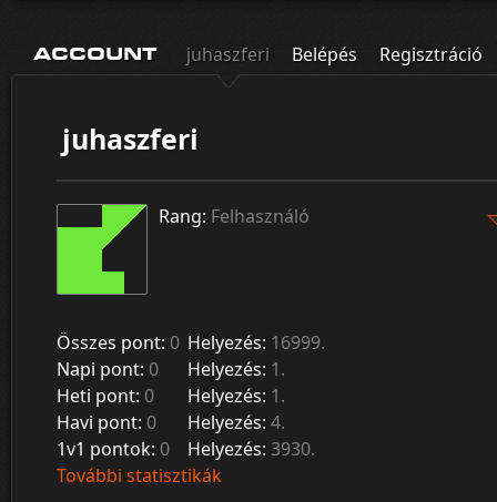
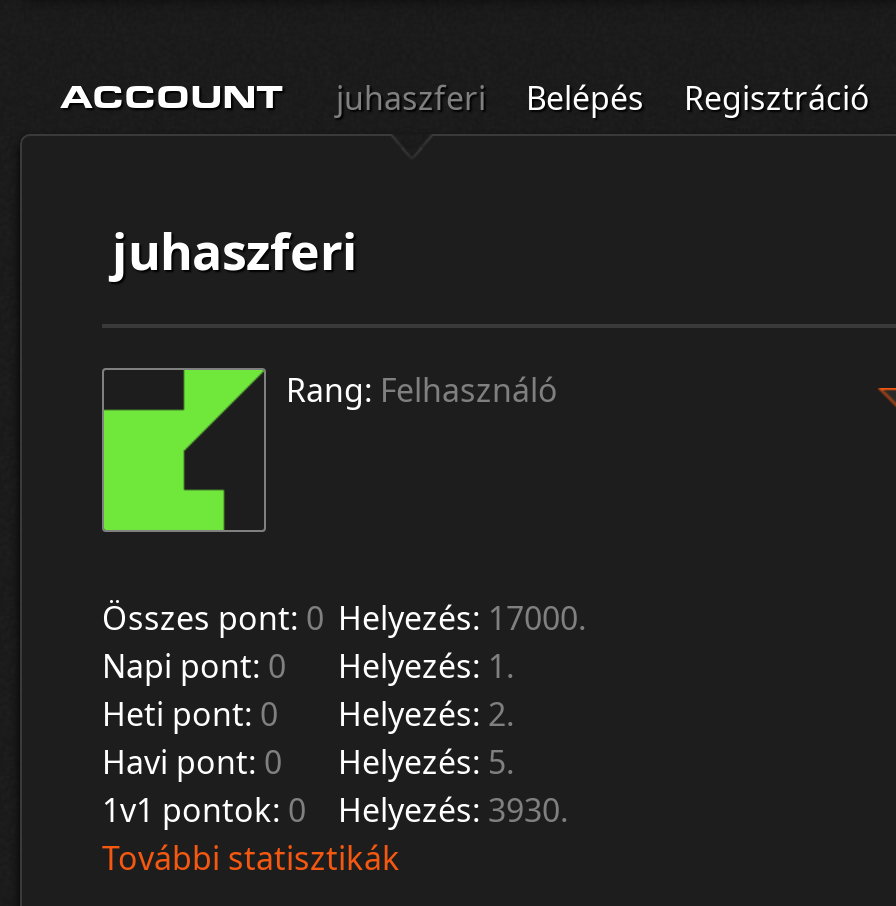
[57,330,325,355] Összes pont: 0 Helyezés: 16999. -> [102,596,586,640] Összes pont: 0 Helyezés: 17000.
[57,383,285,408] Heti pont: 0 Helyezés: 1. -> [102,692,514,736] Heti pont: 0 Helyezés: 2.
[57,410,285,434] Havi pont: 0 Helyezés: 4. -> [102,740,514,784] Havi pont: 0 Helyezés: 5.

